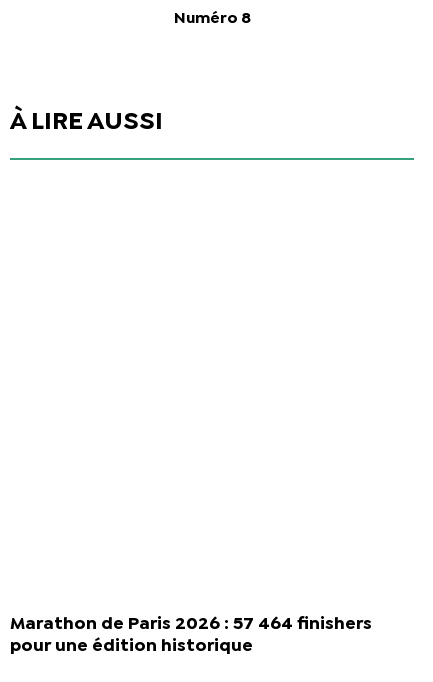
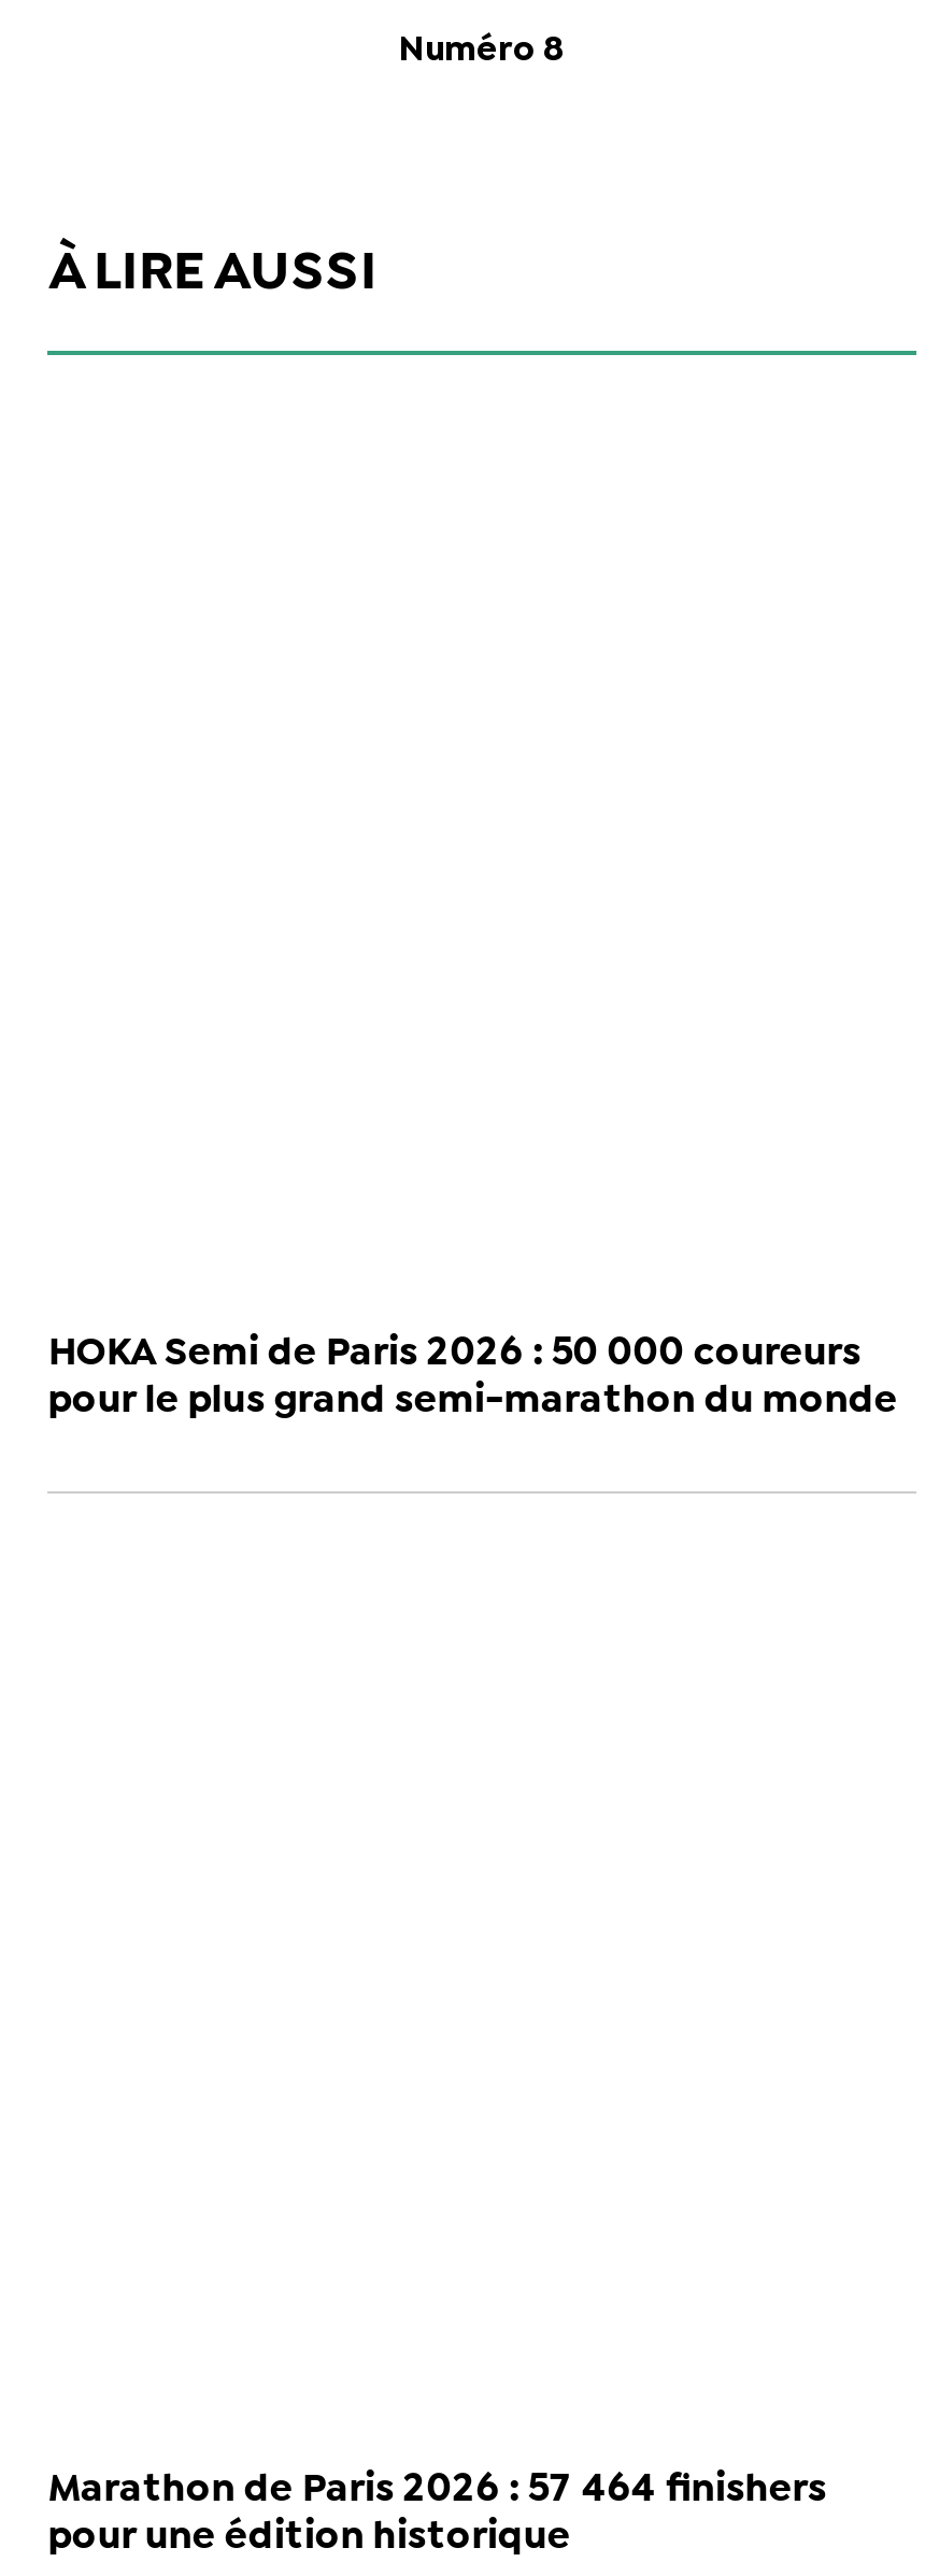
none -> [48,1338,898,1417] HOKA Semi de Paris 2026 : 50 000 coureurs | pour le plus grand semi-marathon du monde

